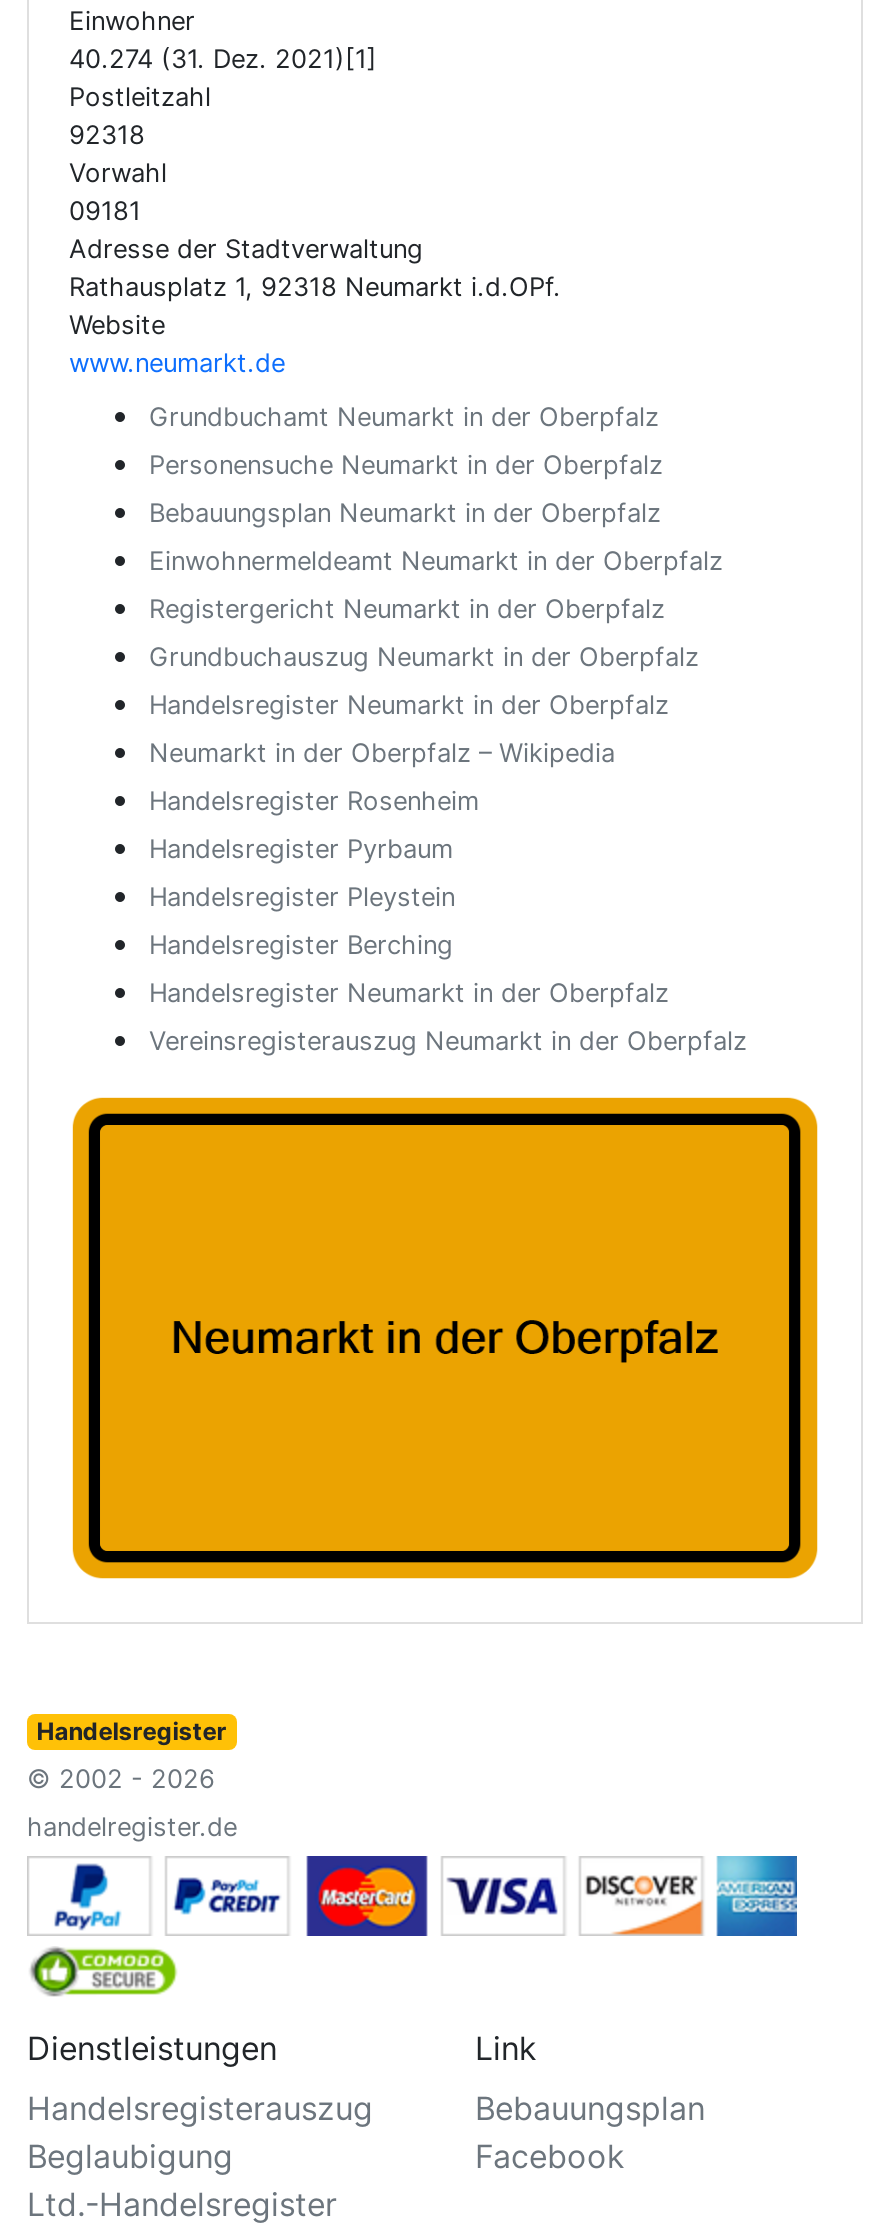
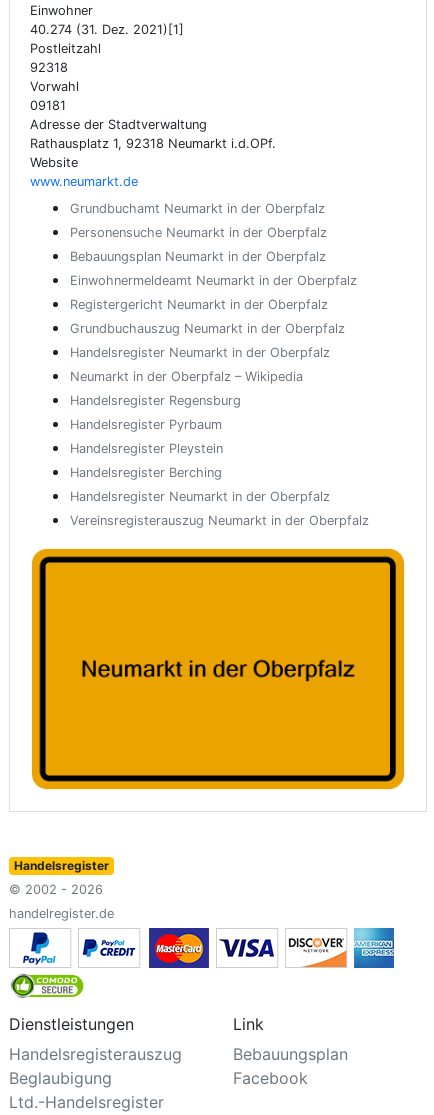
[149,786,479,816] Handelsregister Rosenheim -> [70,393,241,408] Handelsregister Regensburg

